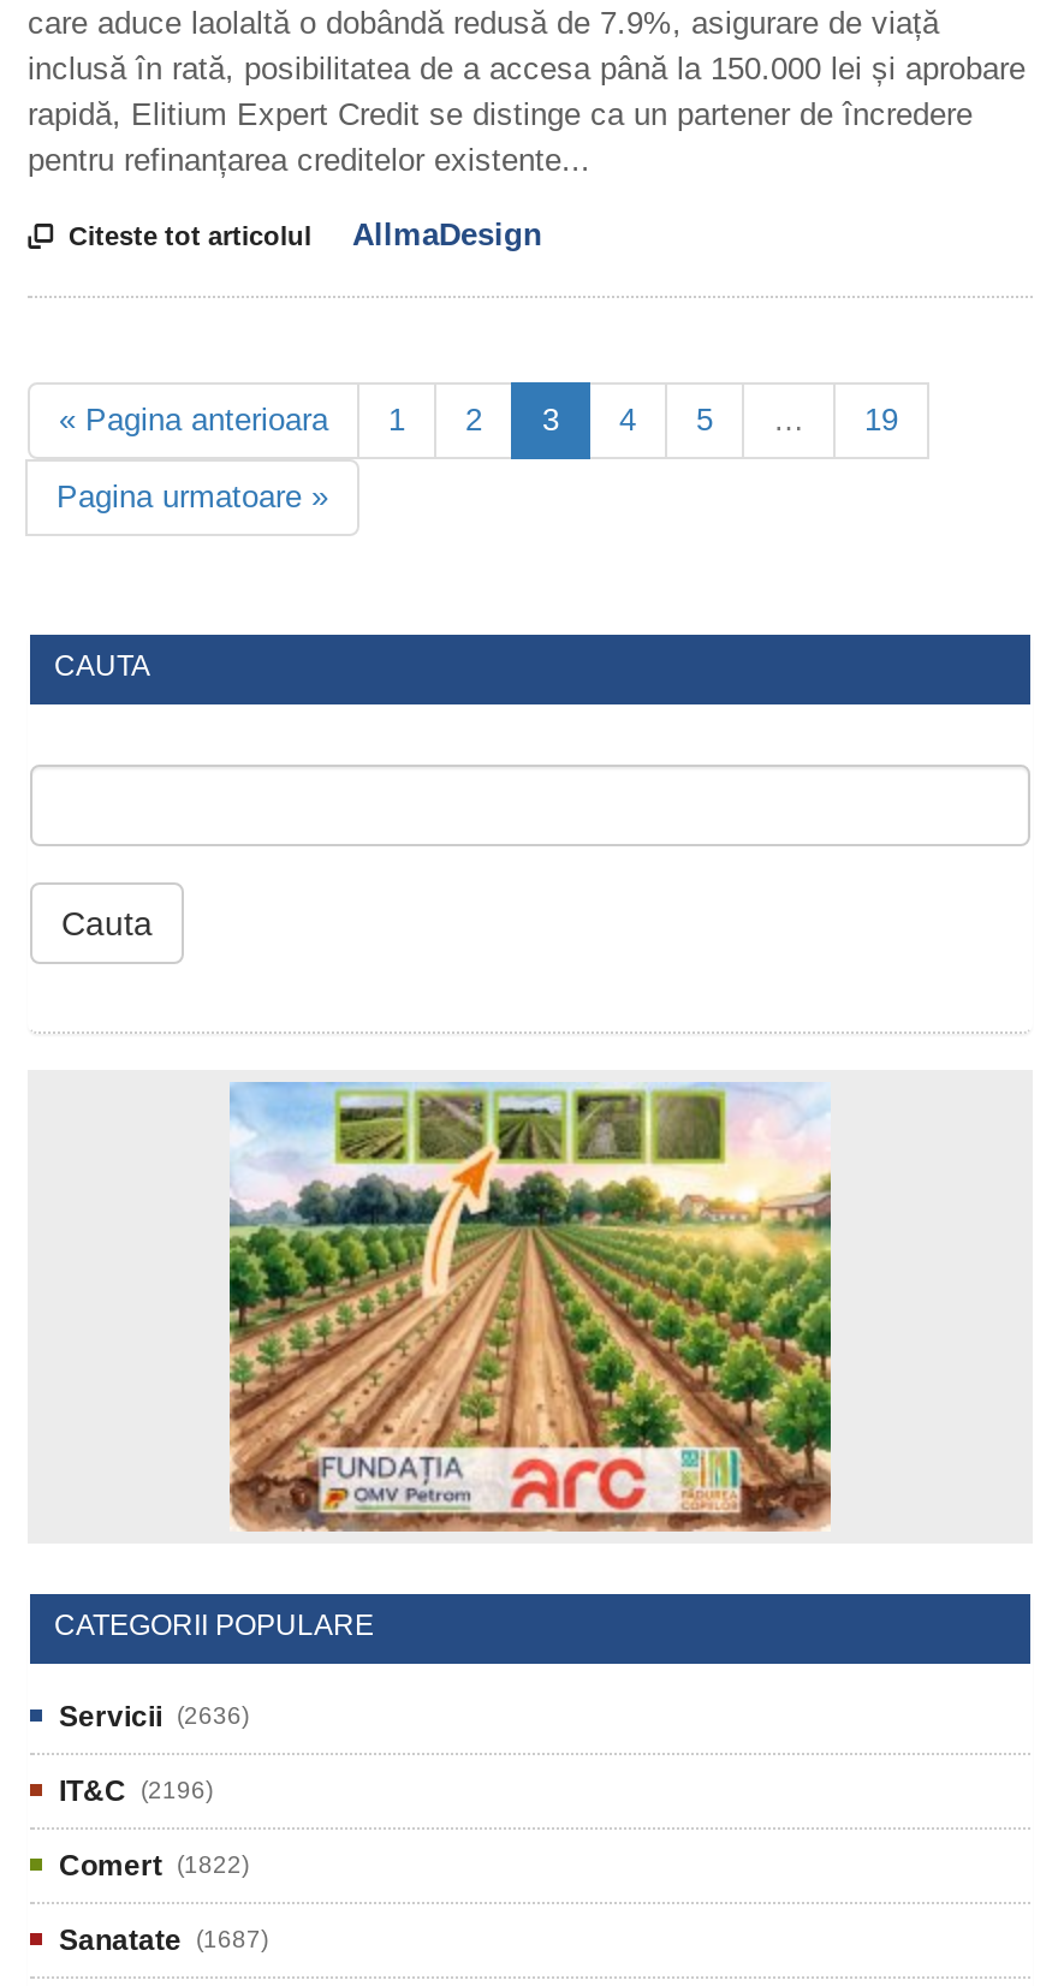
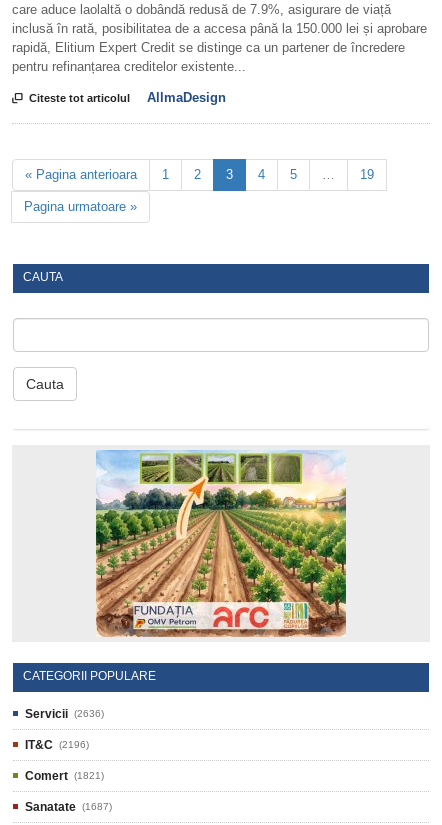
[59,1849,249,1883] Comert (1822) -> [25,769,104,783] Comert (1821)

